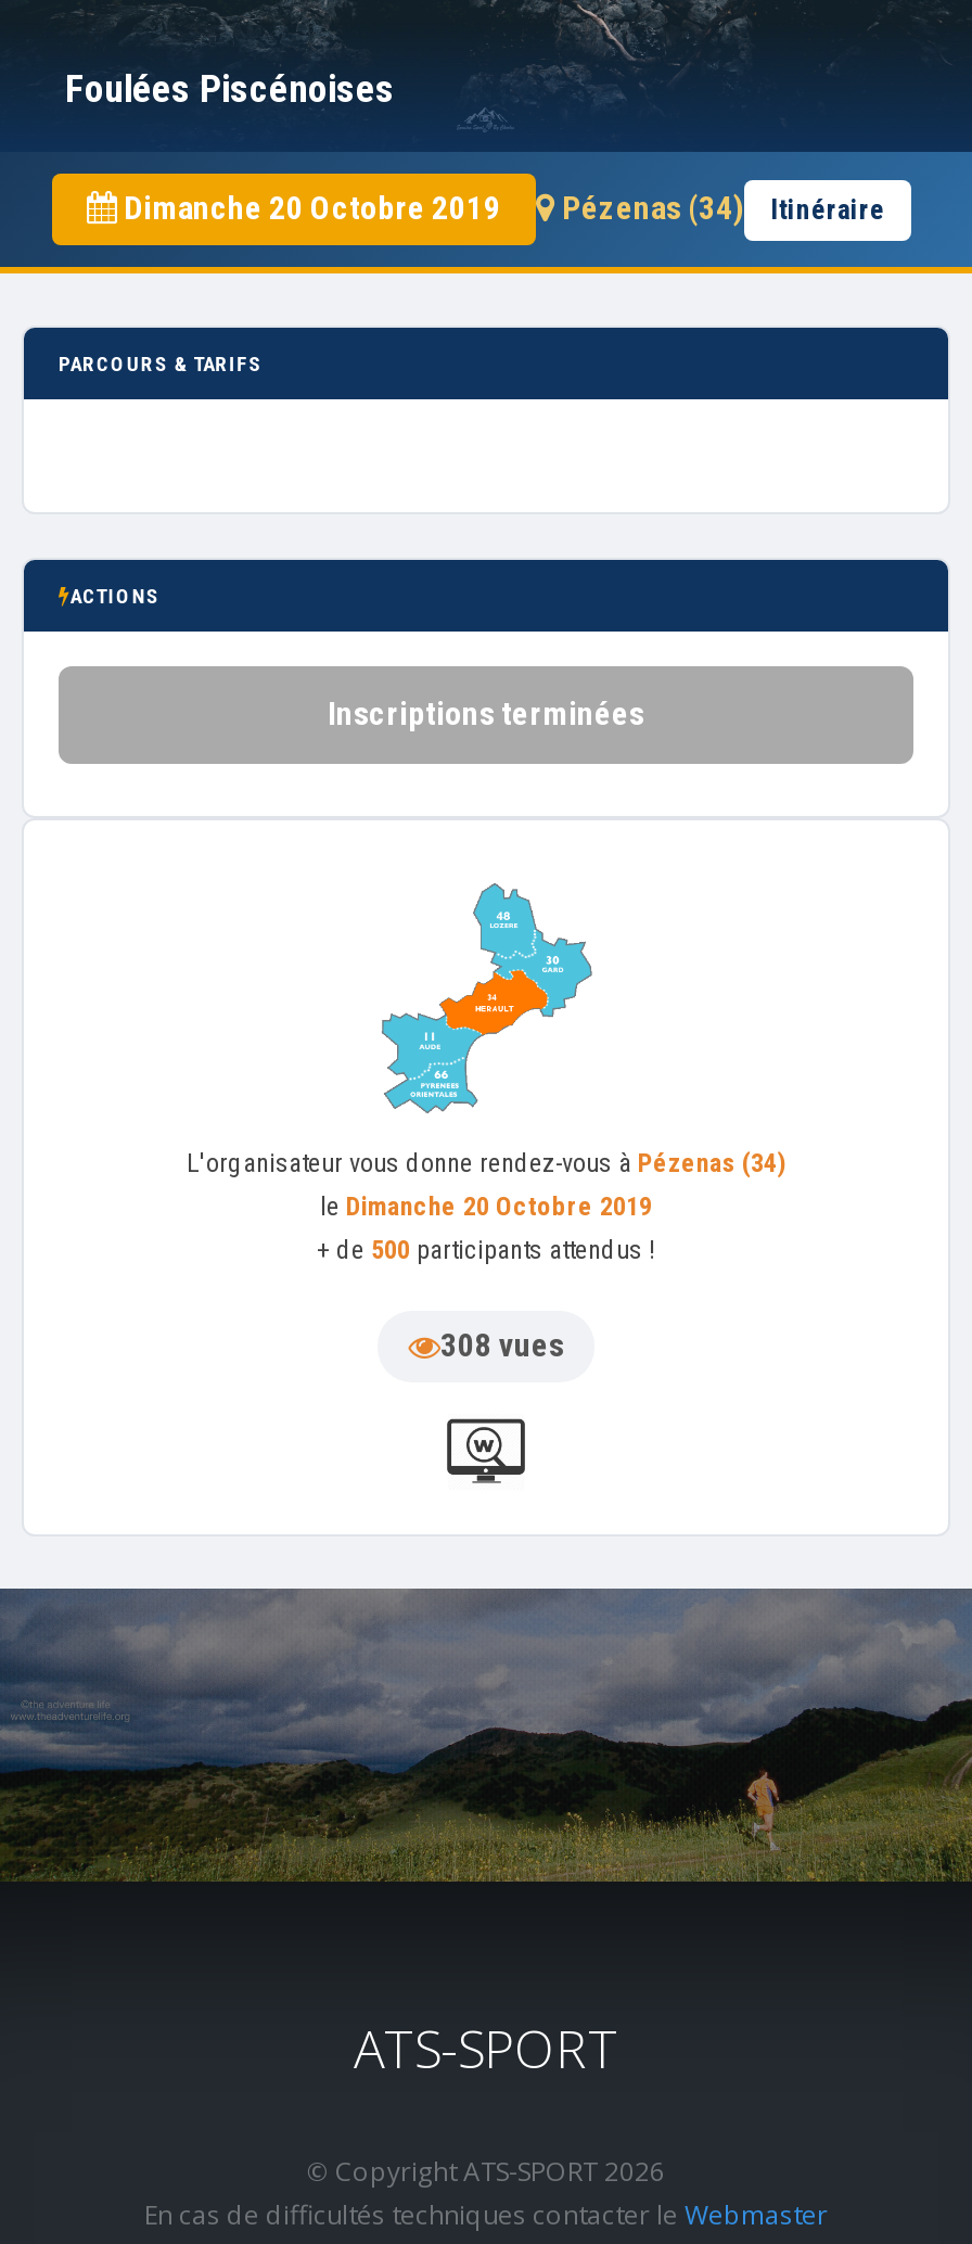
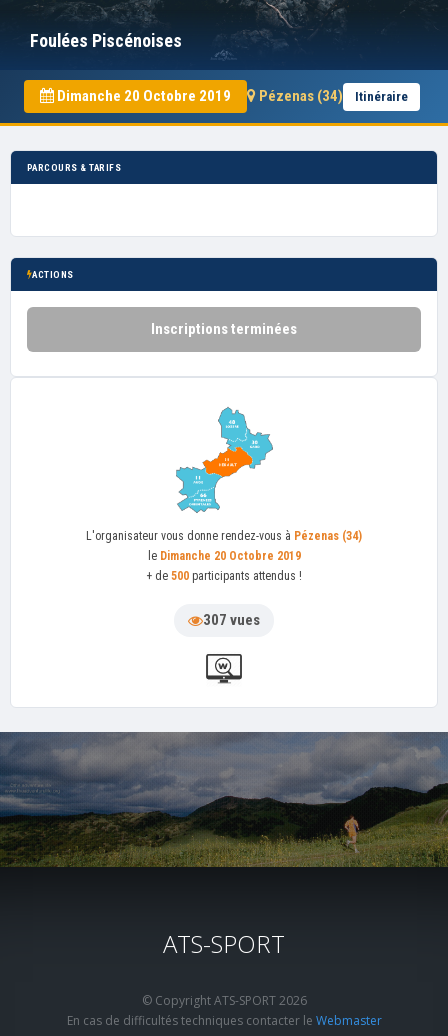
[440,1326,564,1365] 308 vues -> [203,611,260,629] 307 vues

